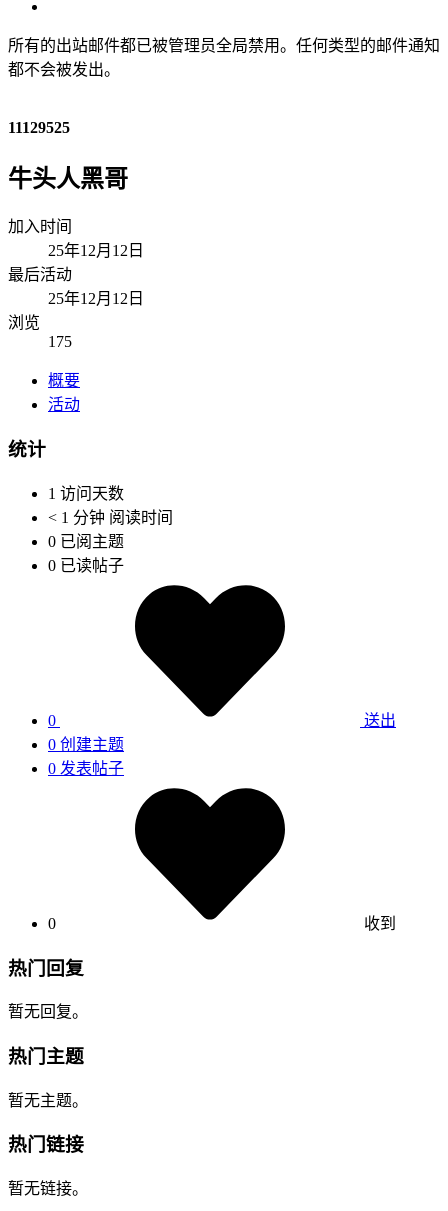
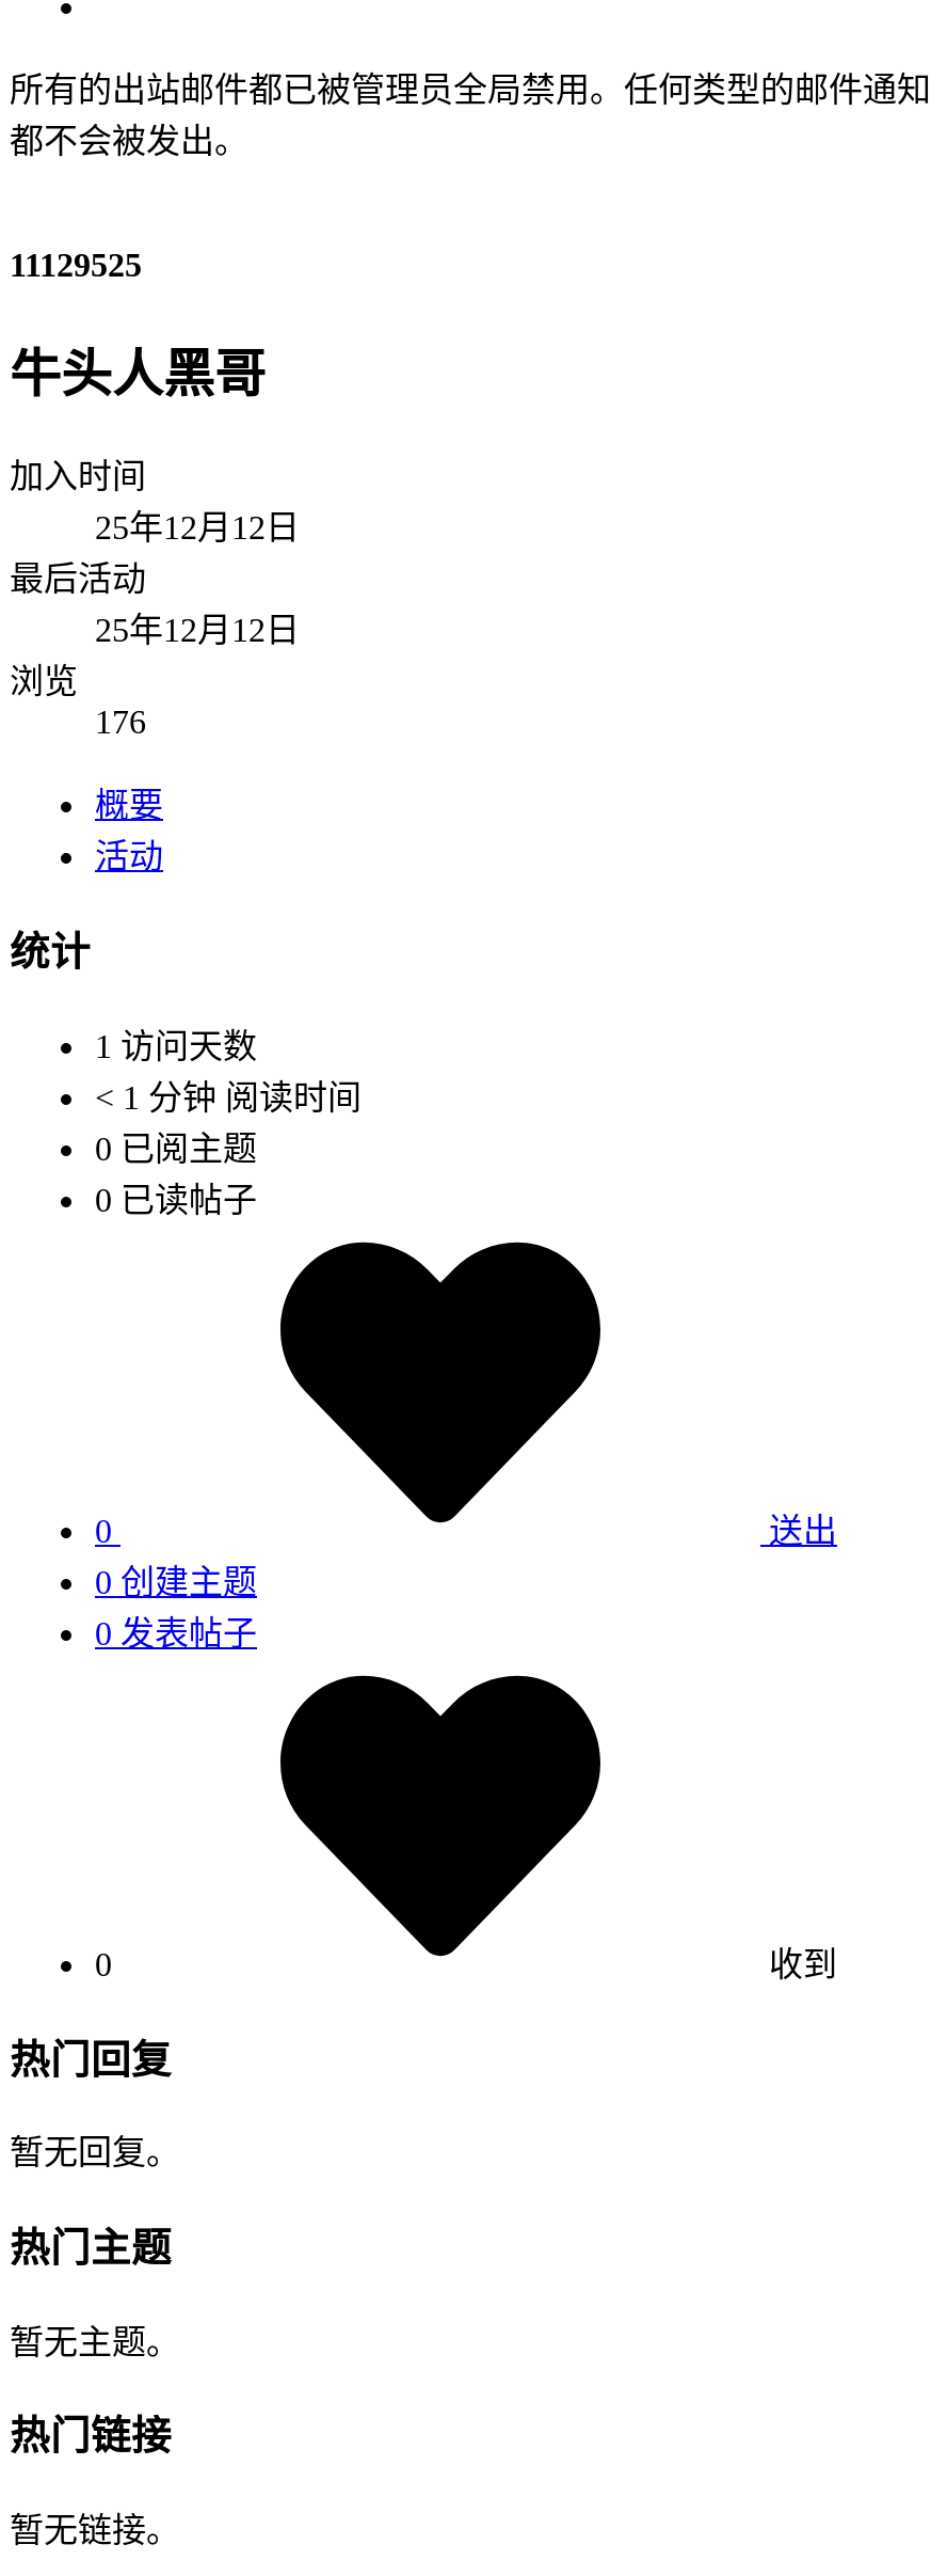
[48,333,72,350] 175 -> [95,704,146,741] 176

